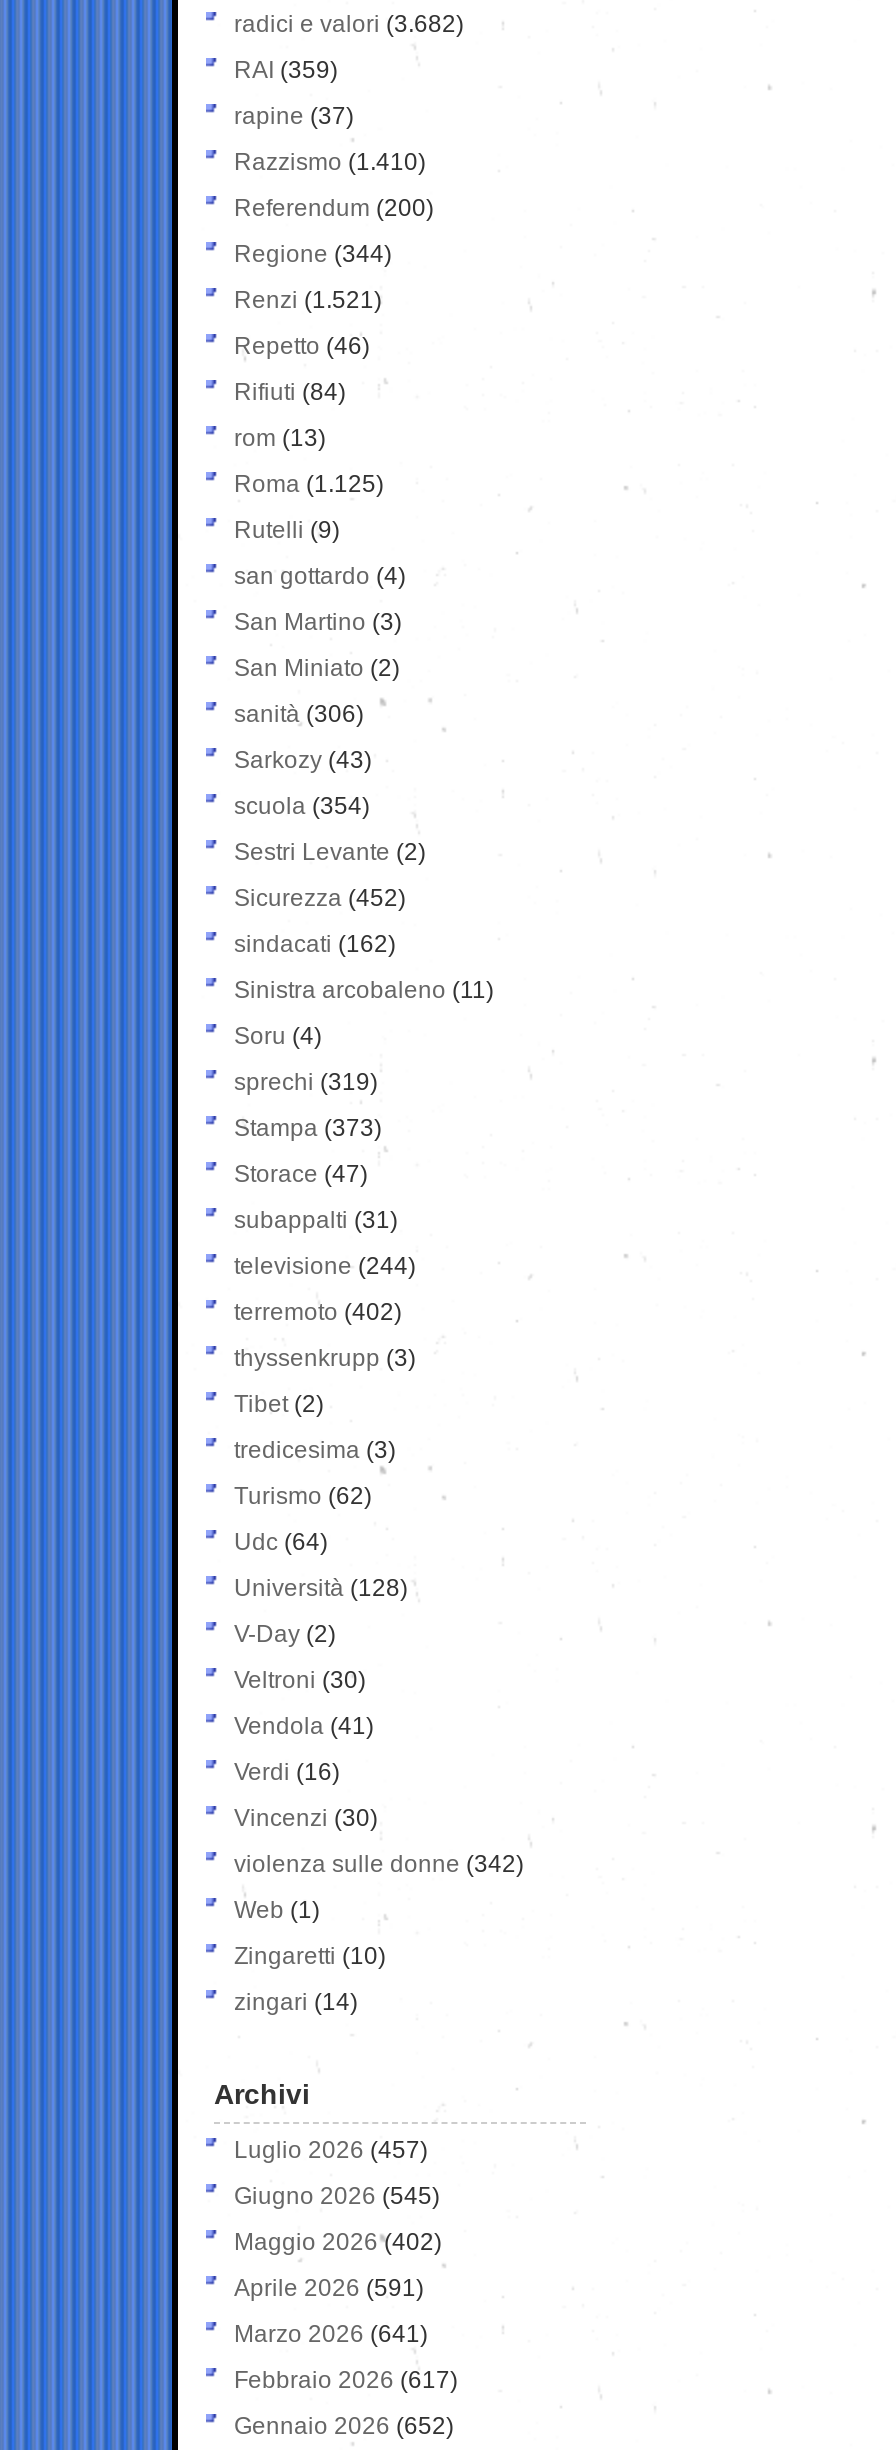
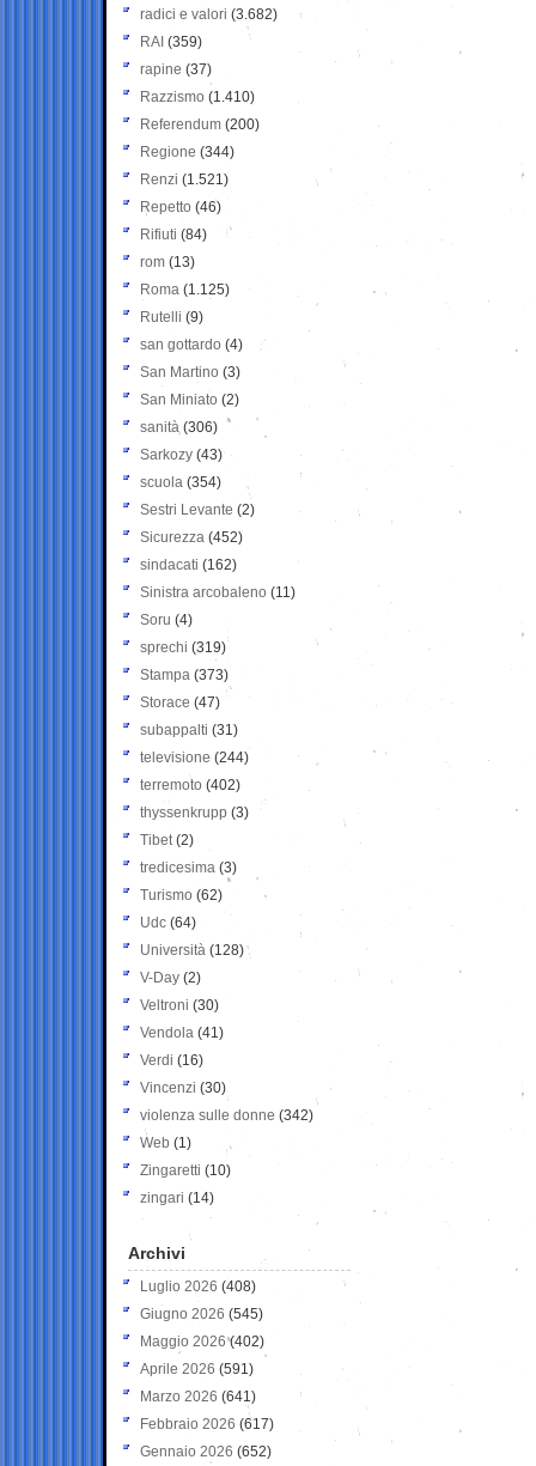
[234,2136,428,2164] Luglio 2026 (457) -> [140,1278,256,1295] Luglio 2026 (408)

